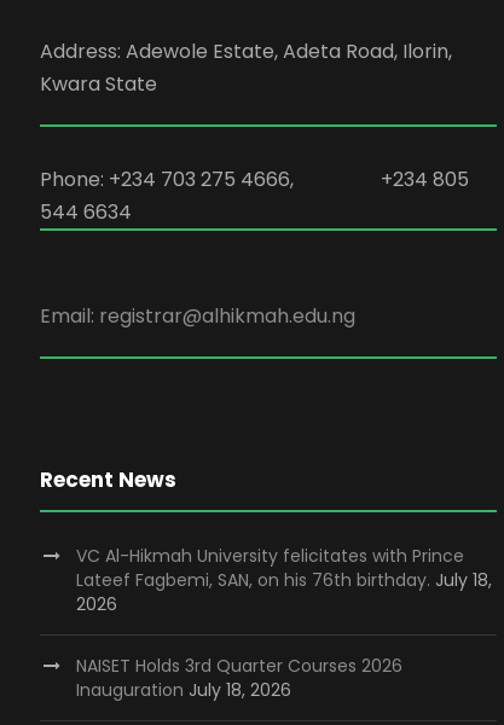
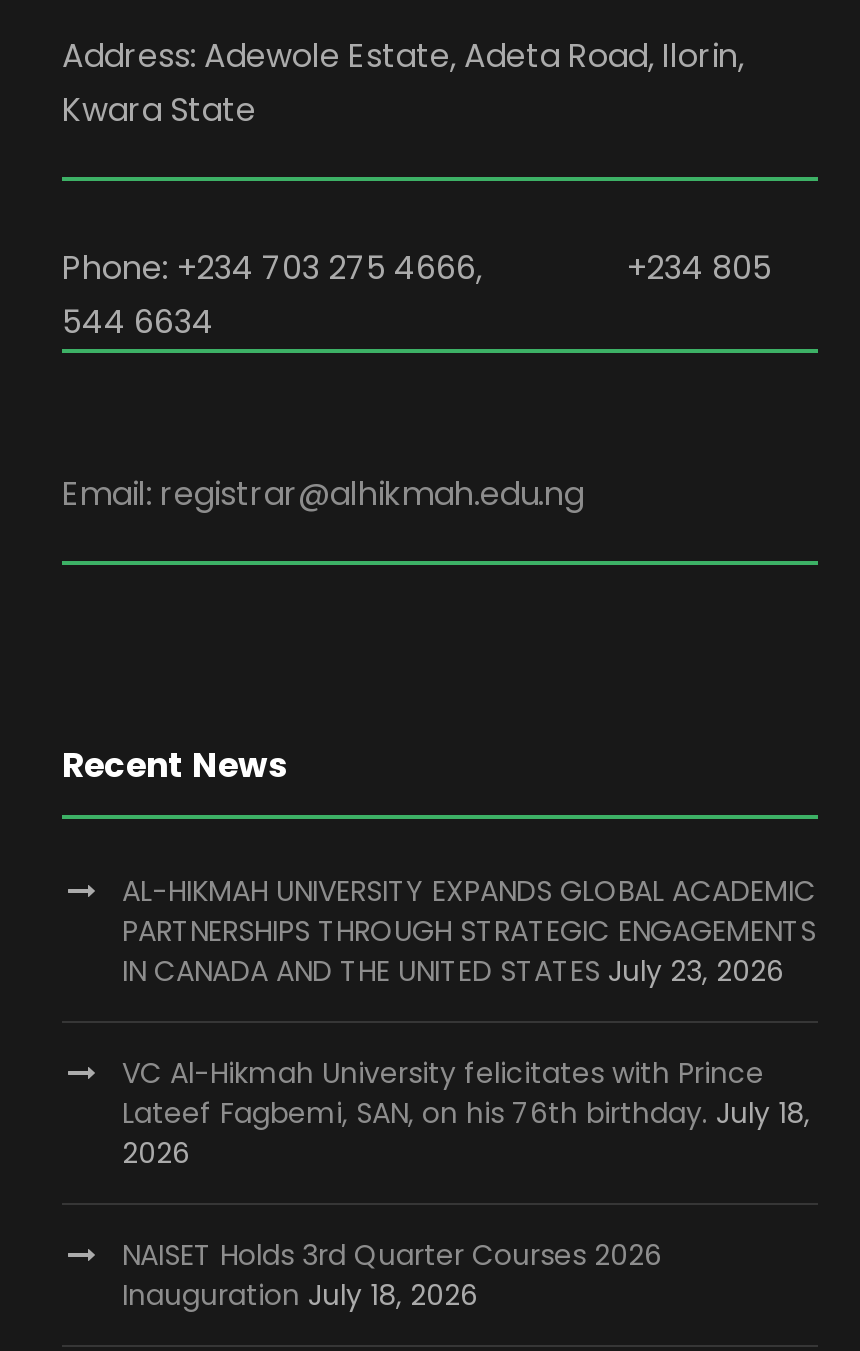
none -> [122,871,816,991] AL-HIKMAH UNIVERSITY EXPANDS GLOBAL ACADEMIC | PARTNERSHIPS THROUGH STRATEGIC ENGAGEMENTS | IN CANADA AND THE UNITED STATES July 23, 2026

